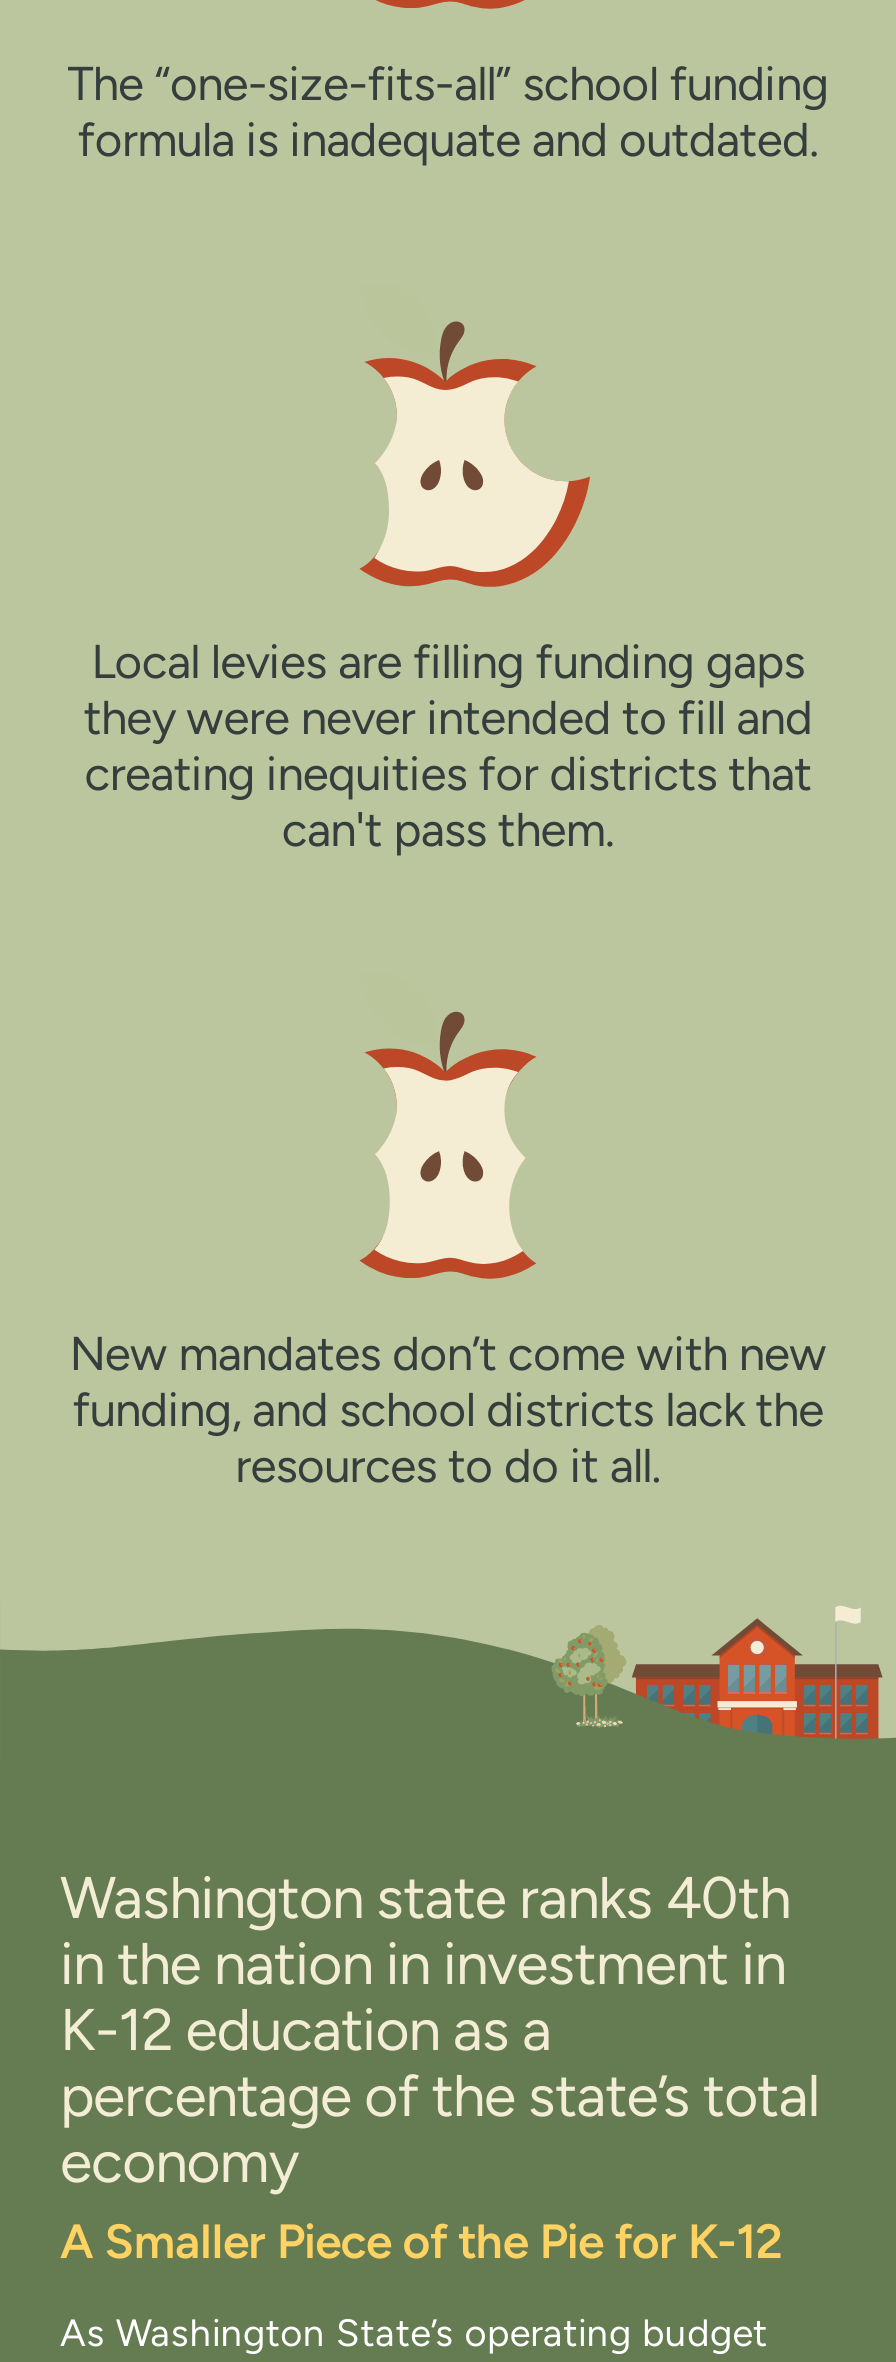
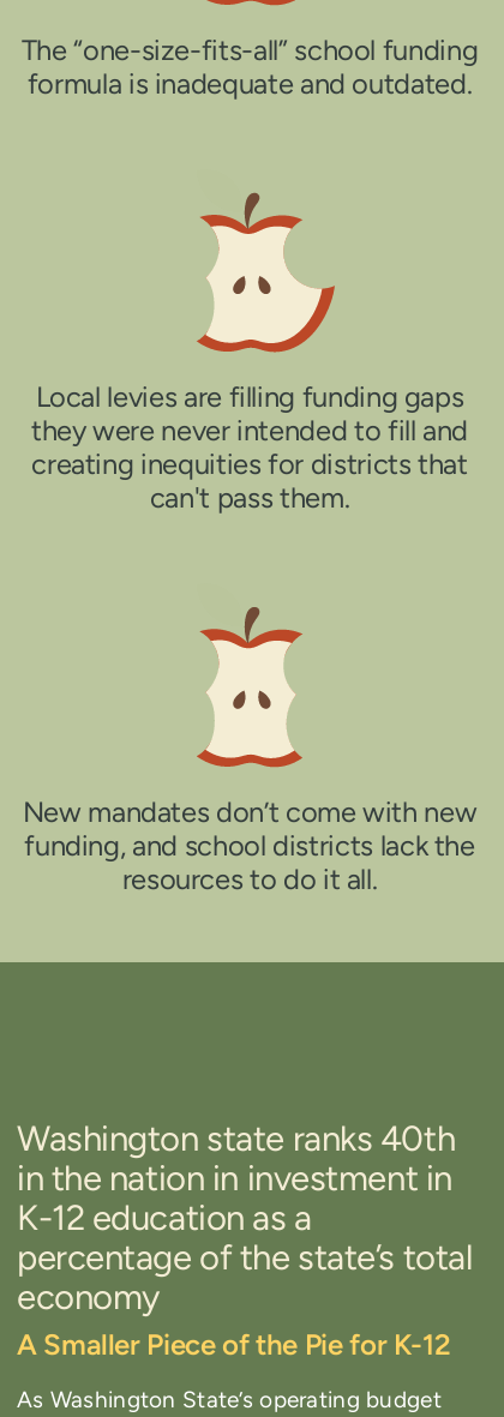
[6,1604,890,1740] [image] -> none

